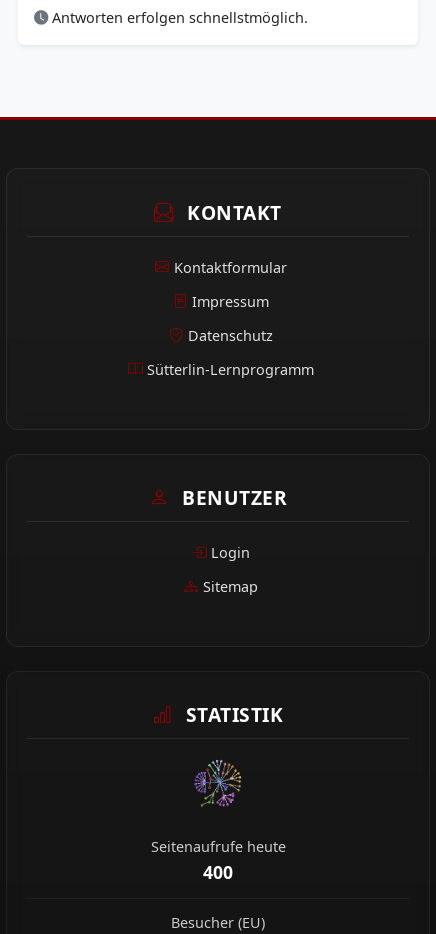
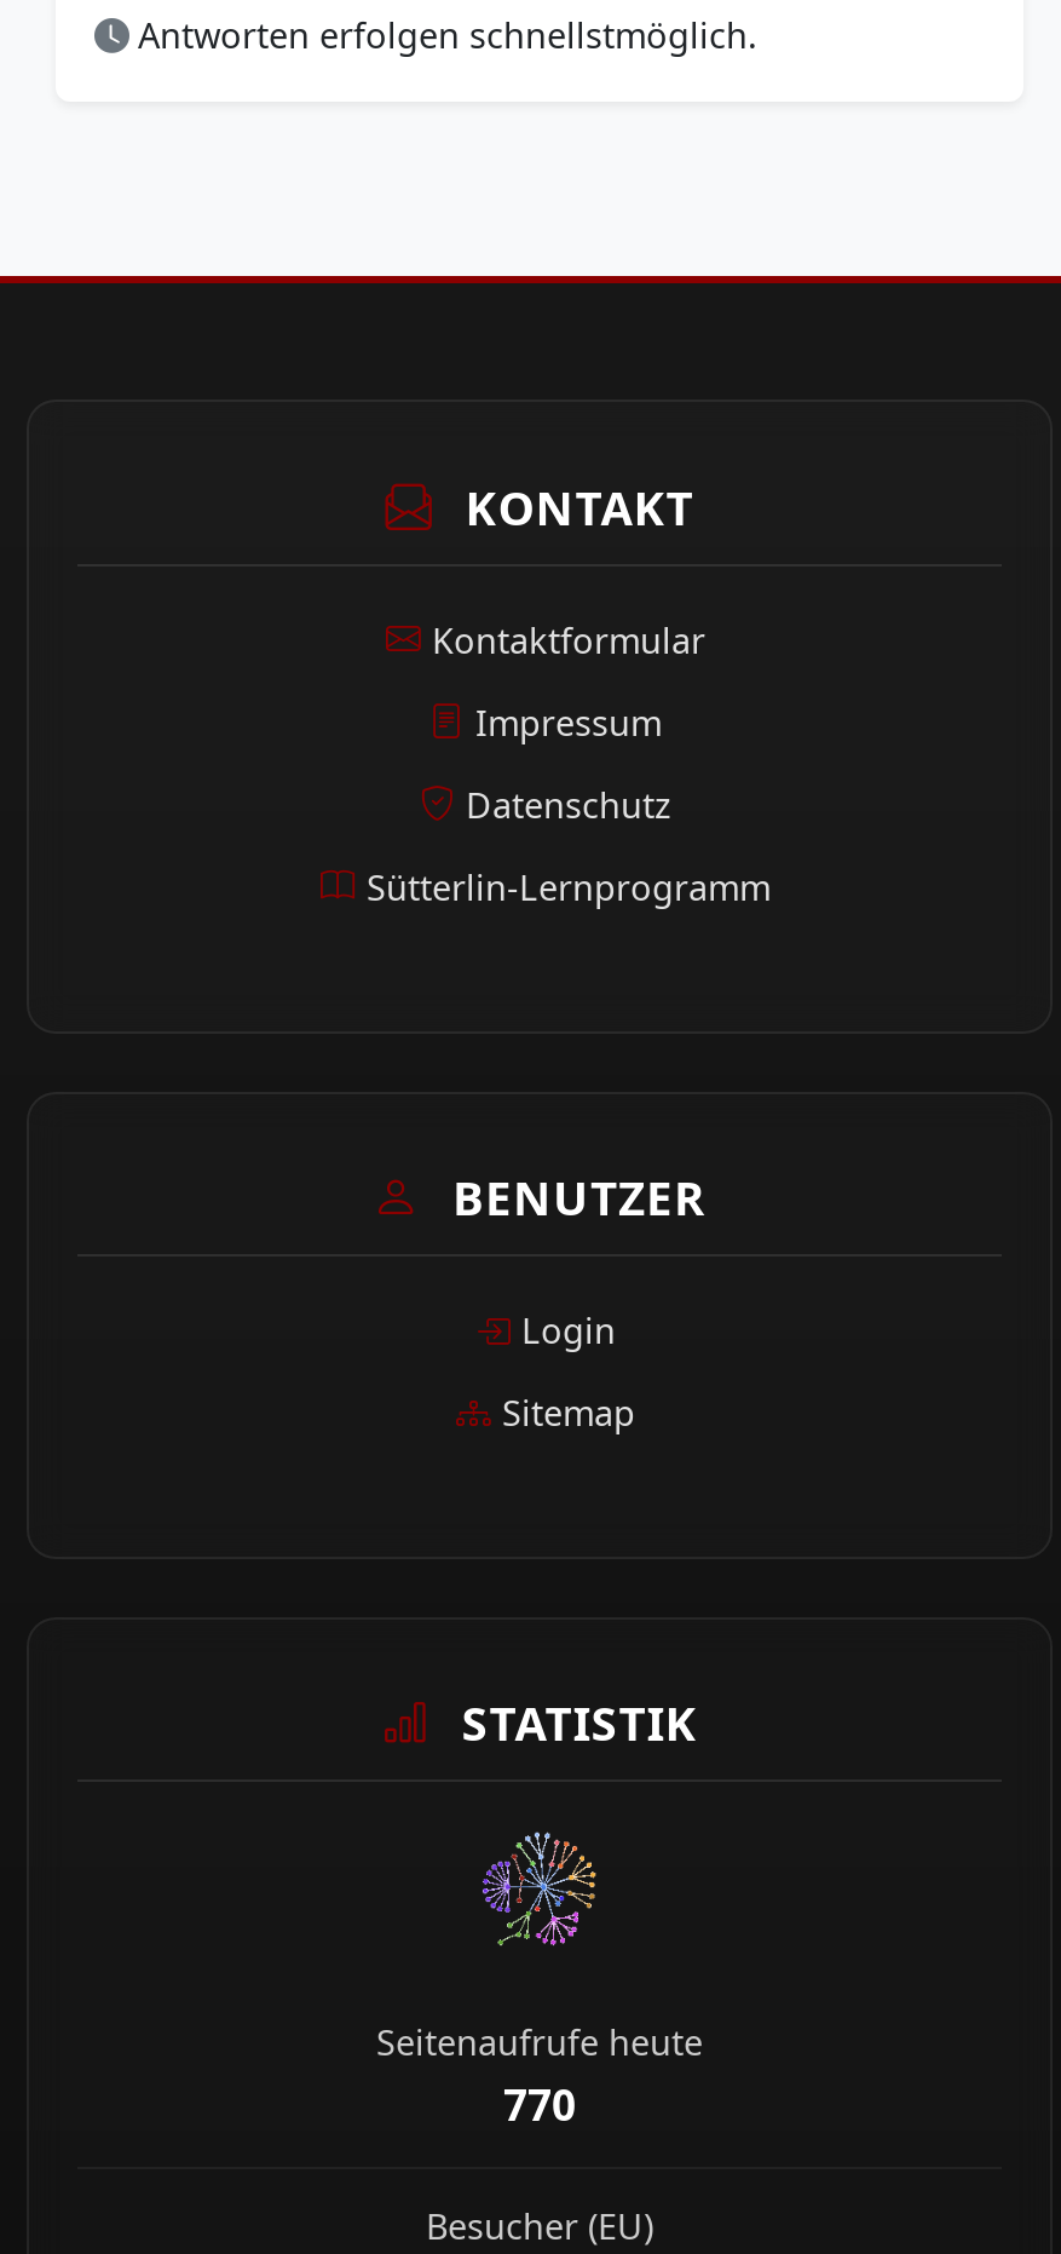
[203,860,233,884] 400 -> [503,2075,576,2133] 770

